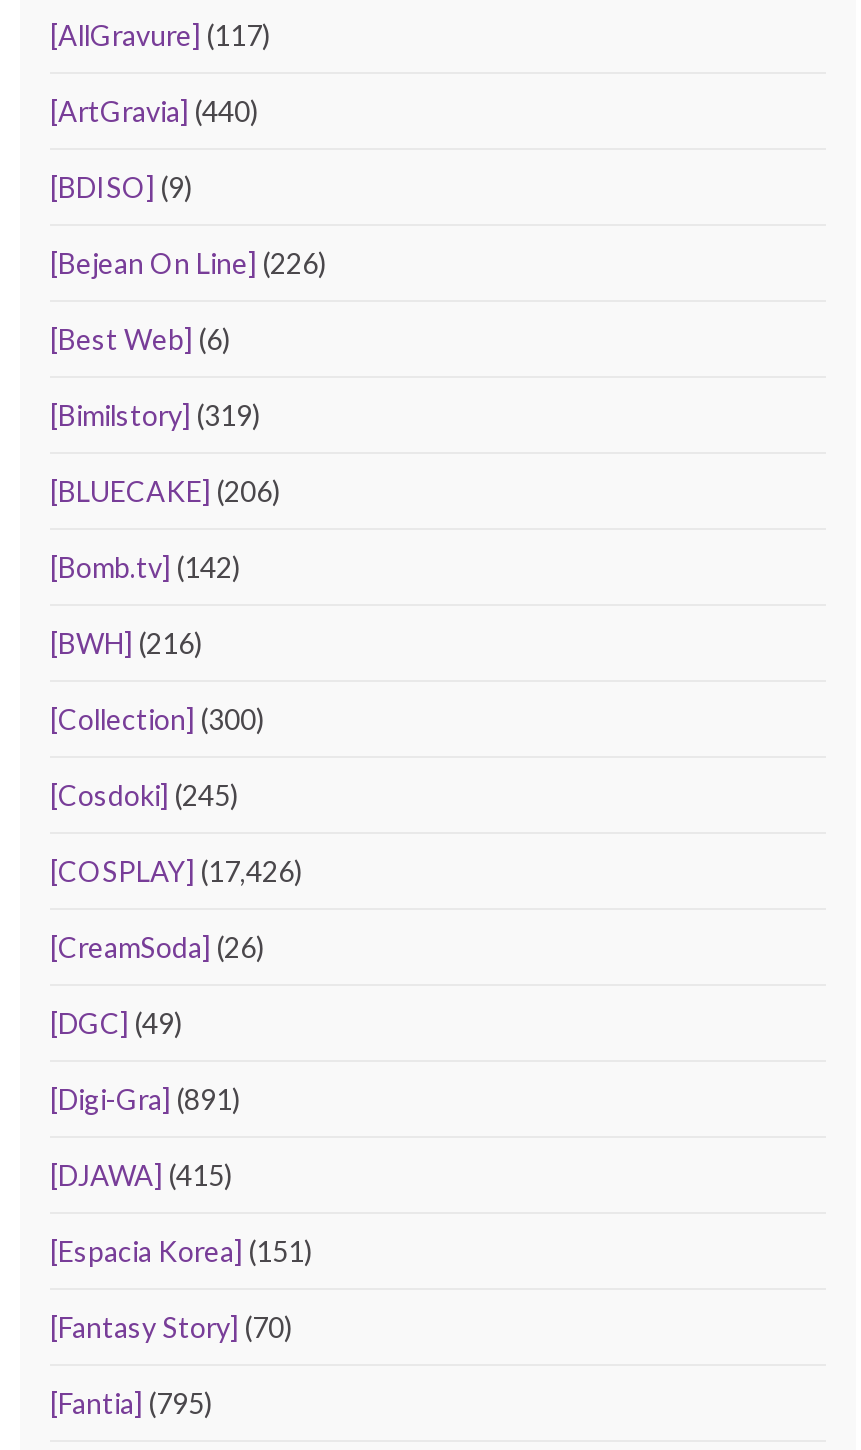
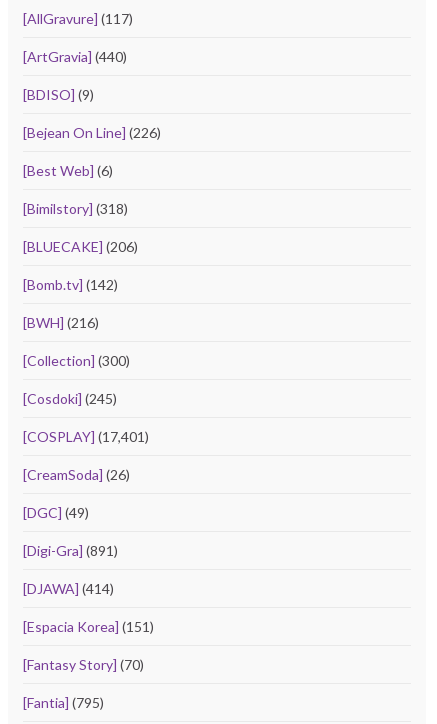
[50,399,260,433] [Bimilstory] (319) -> [23,200,128,217] [Bimilstory] (318)
[50,855,302,889] [COSPLAY] (17,426) -> [23,428,149,445] [COSPLAY] (17,401)
[50,1159,232,1193] [DJAWA] (415) -> [23,580,114,597] [DJAWA] (414)

